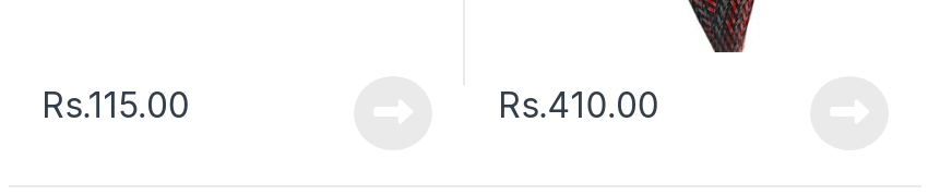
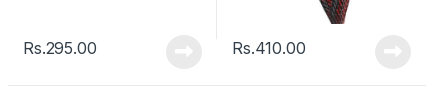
[41,82,190,125] Rs.115.00 -> [23,37,97,57] Rs.295.00

